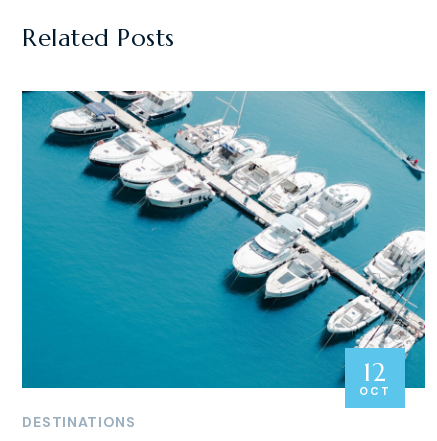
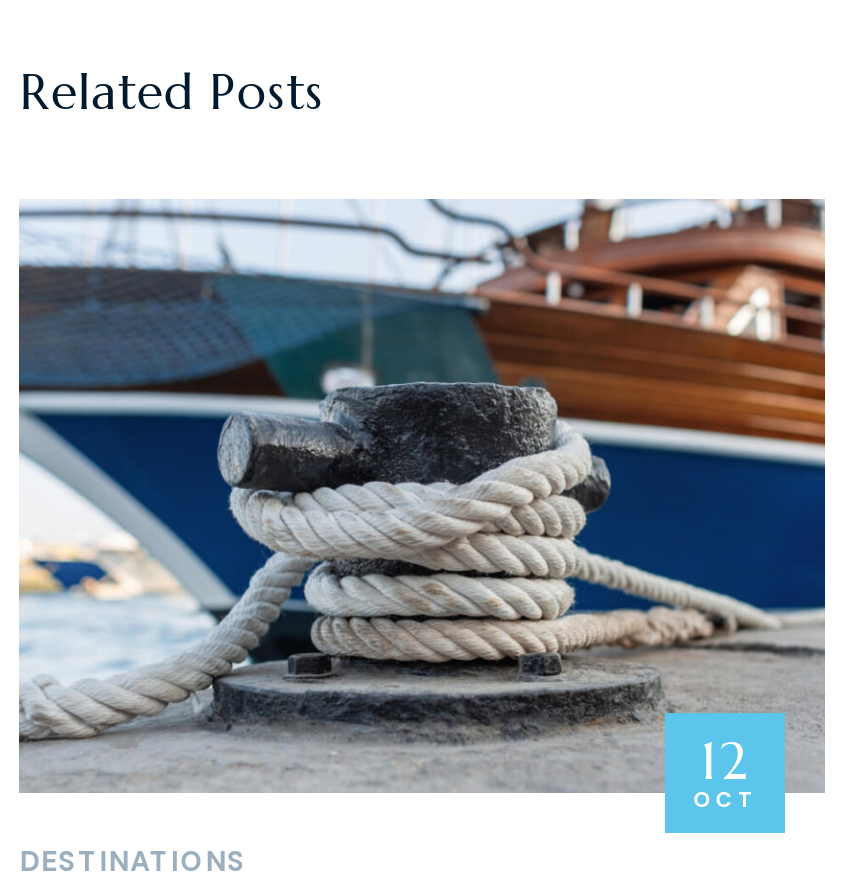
[21,90,426,389] [image] -> [17,197,827,793] [image]

